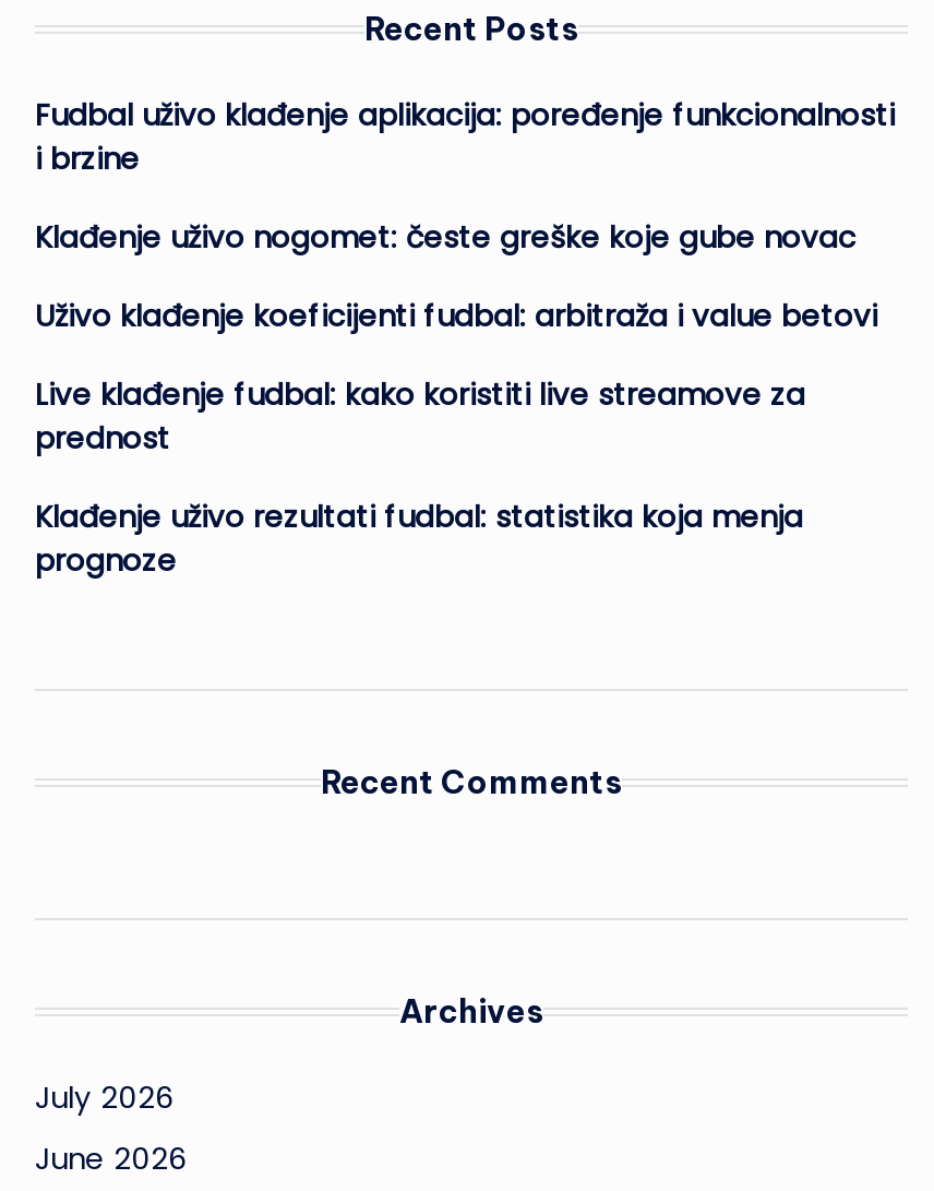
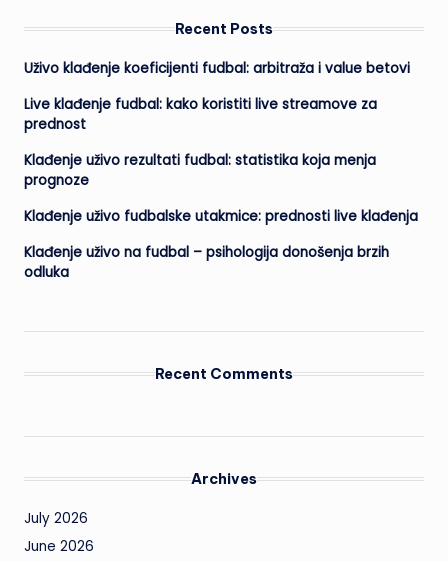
[35,96,895,260] Fudbal uživo klađenje aplikacija: poređenje funkcionalnosti | i brzine | Klađenje uživo nogomet: česte greške koje gube novac -> none
moved [35,297,877,583] -> [24,59,410,190]: Uživo klađenje koeficijenti fudbal: arbitraža i value betovi | Live klađenje fudbal: kako koristiti live streamove za | prednost | Klađenje uživo rezultati fudbal: statistika koja menja | prognoze
none -> [24,207,418,282] Klađenje uživo fudbalske utakmice: prednosti live klađenja | Klađenje uživo na fudbal – psihologija donošenja brzih | odluka

